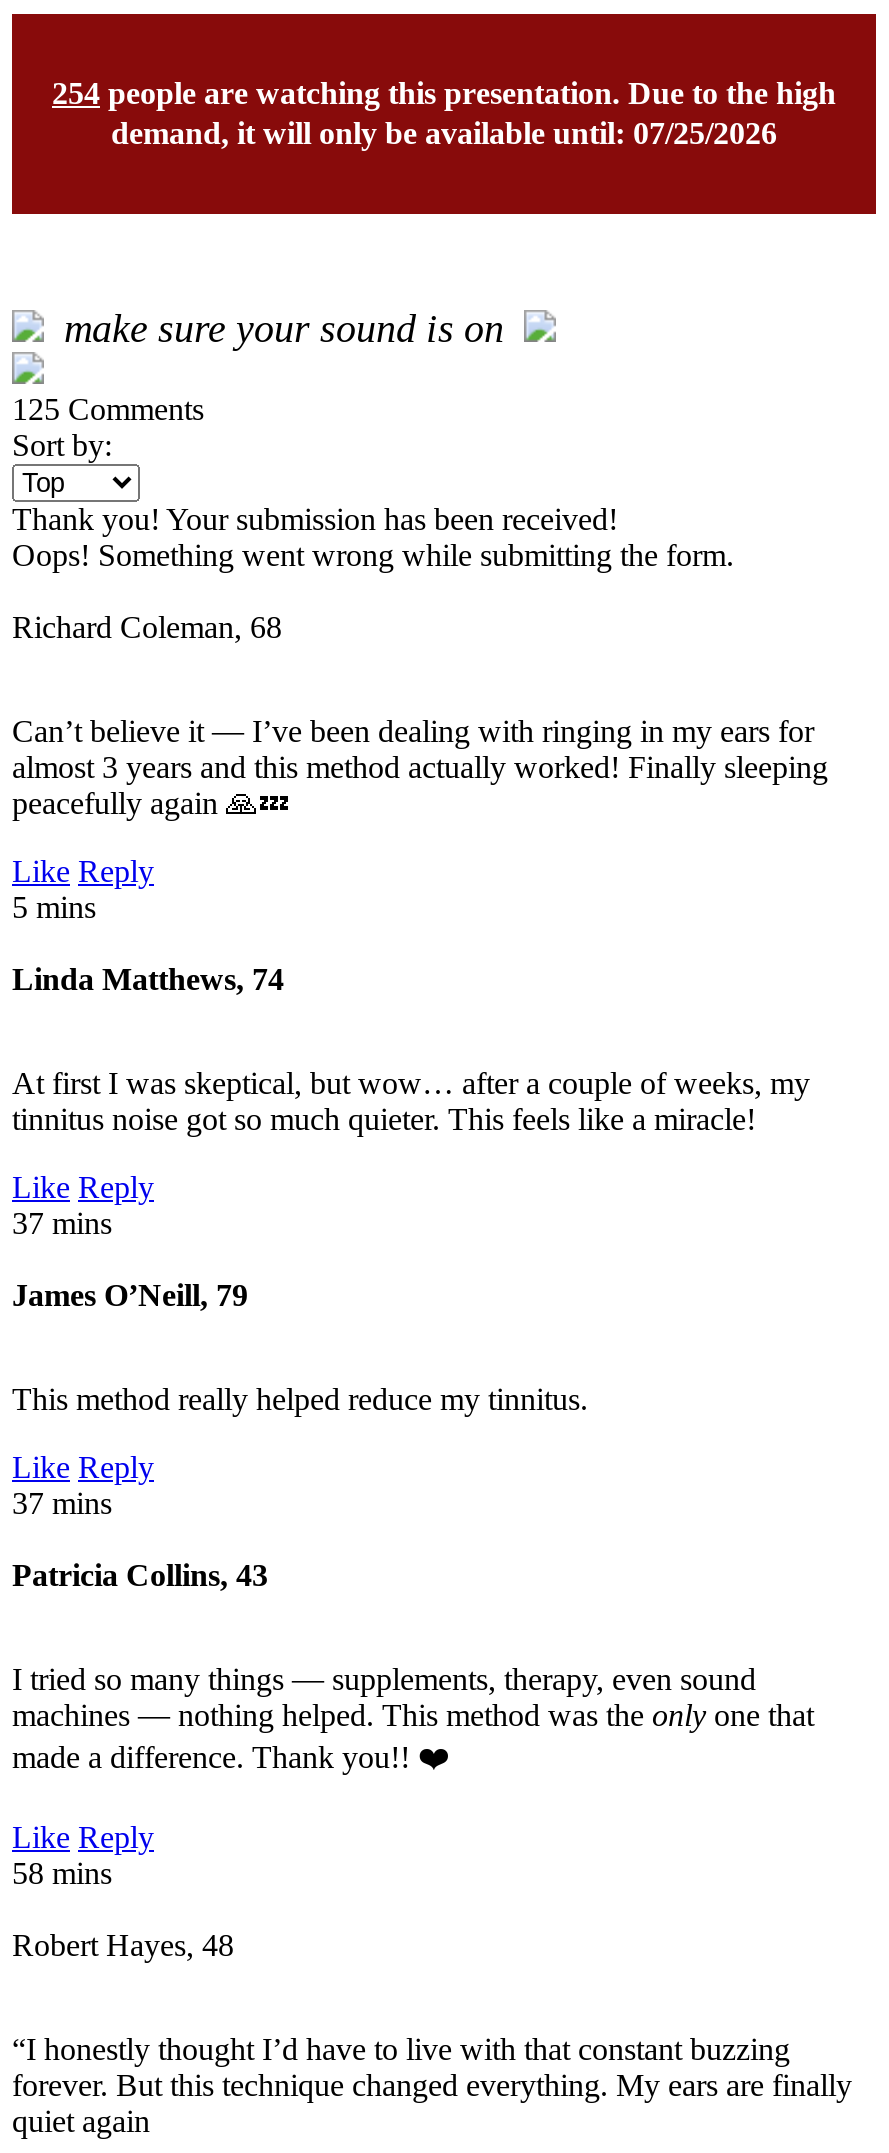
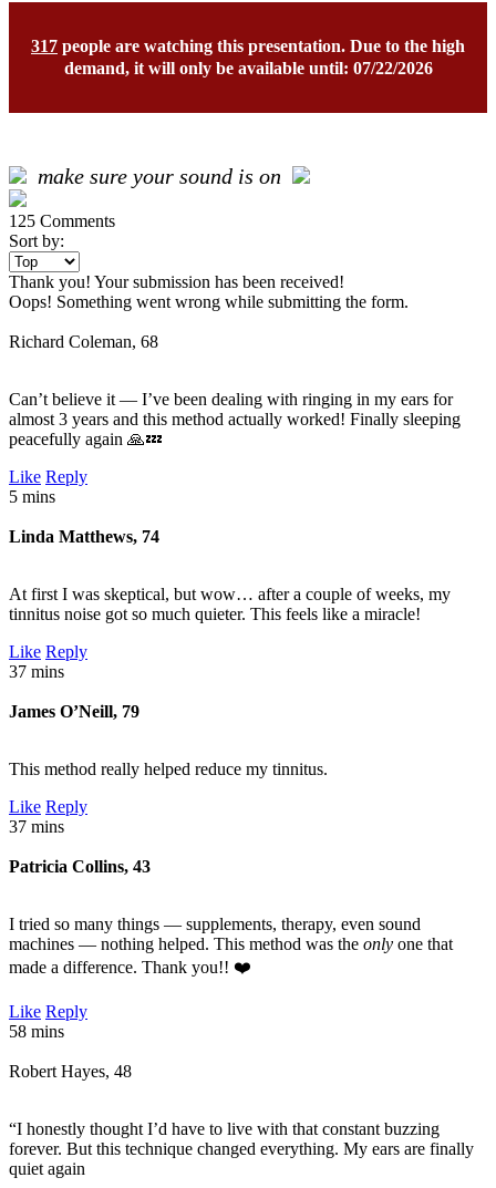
[52,76,836,110] 254 people are watching this presentation. Due to the high -> [31,37,465,55] 317 people are watching this presentation. Due to the high
[111,116,777,150] demand, it will only be available until: 07/25/2026 -> [64,59,432,78] demand, it will only be available until: 07/22/2026

